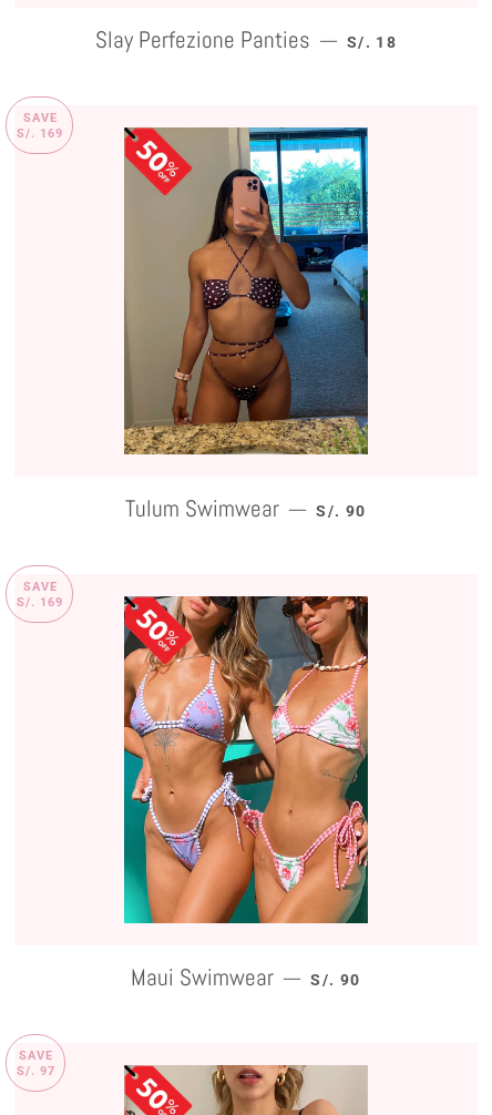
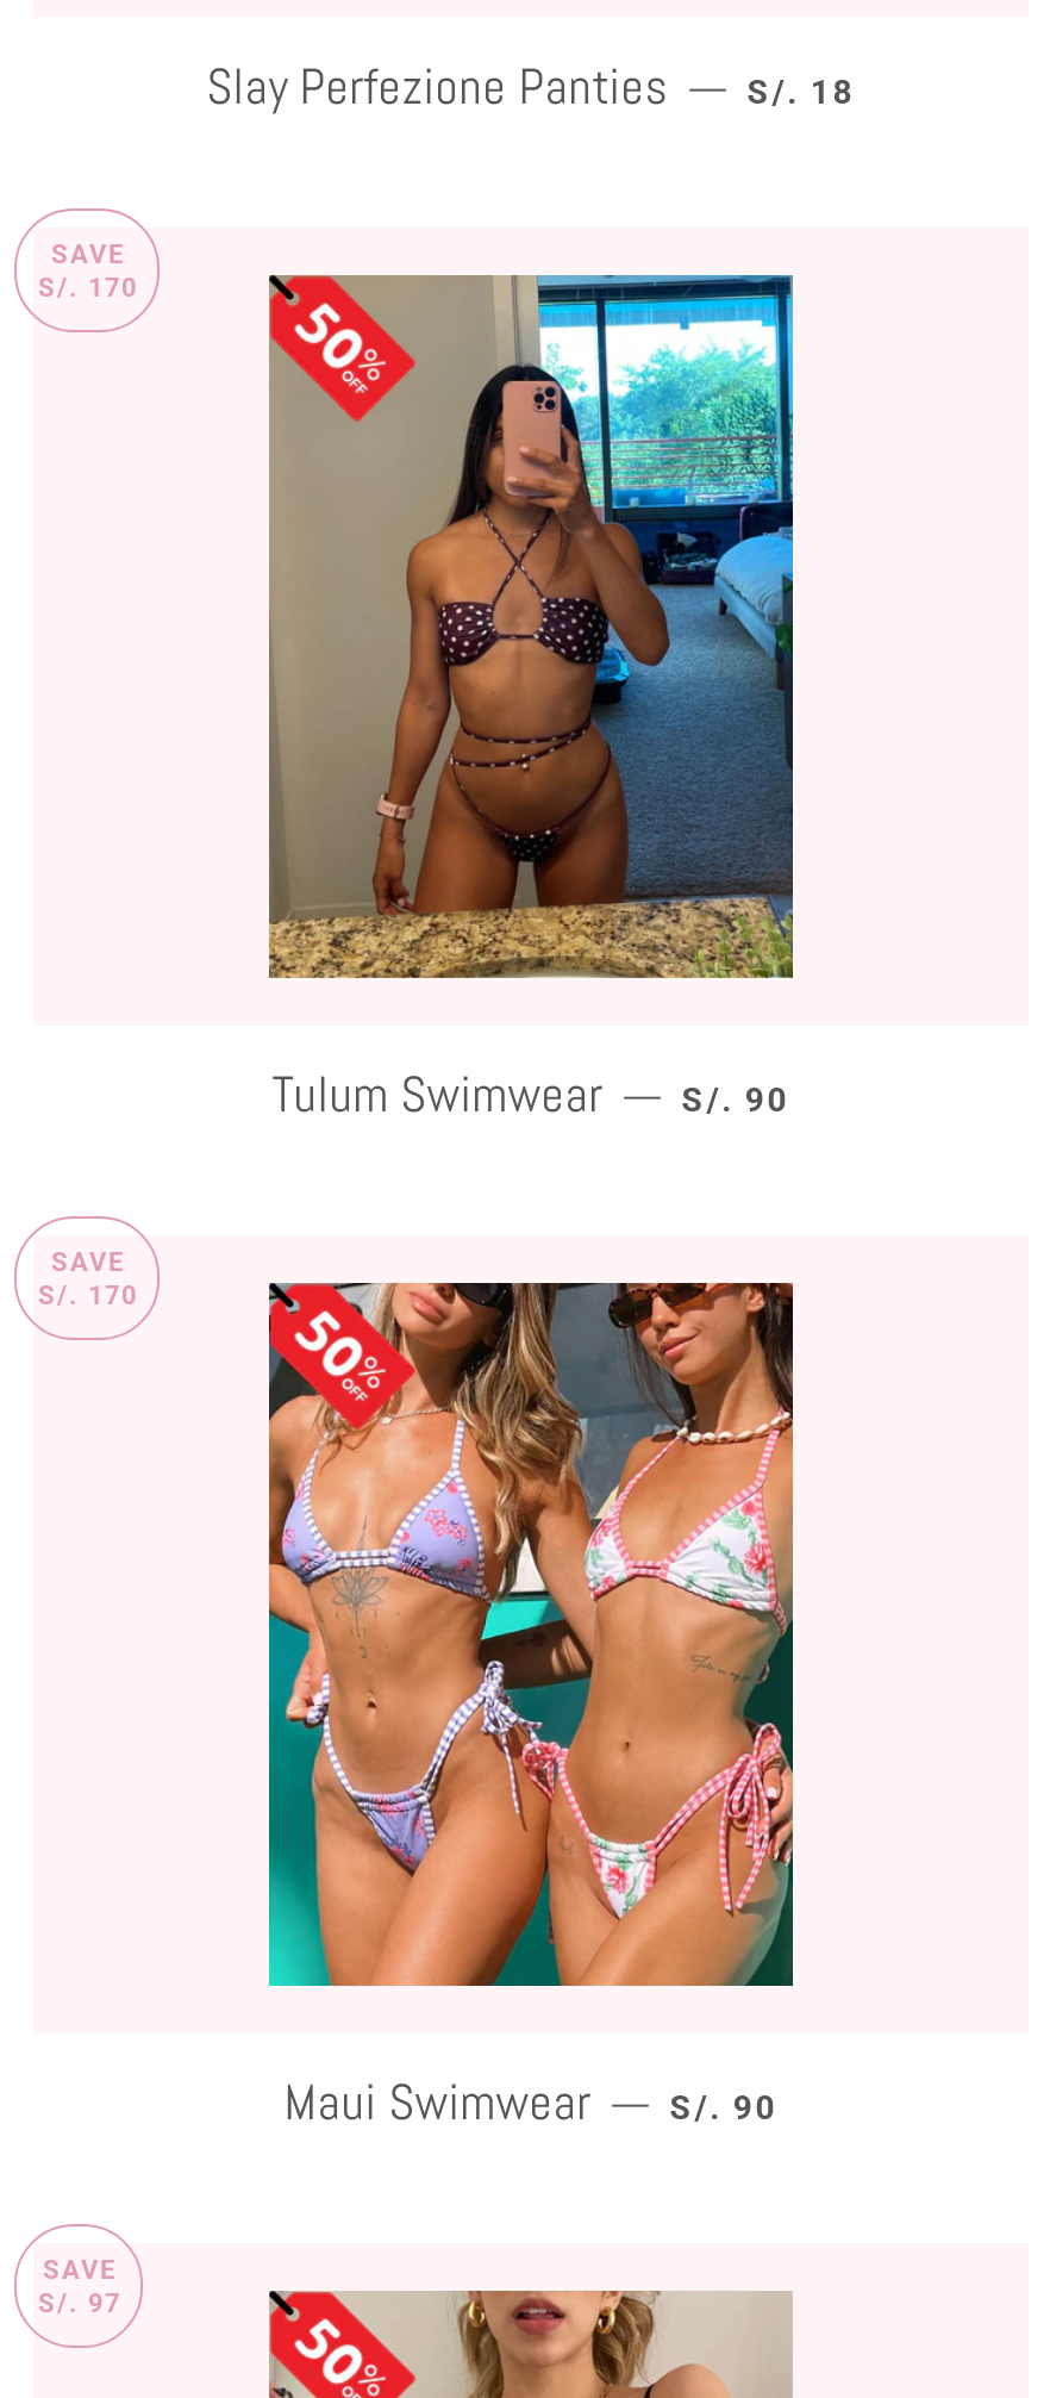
[17,126,63,141] S/. 169 -> [38,273,138,304] S/. 170
[17,595,63,610] S/. 169 -> [38,1281,138,1312] S/. 170

